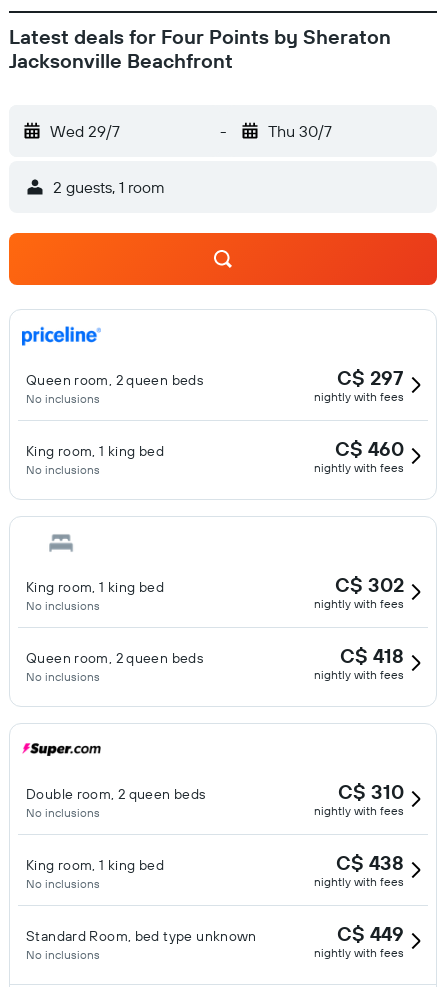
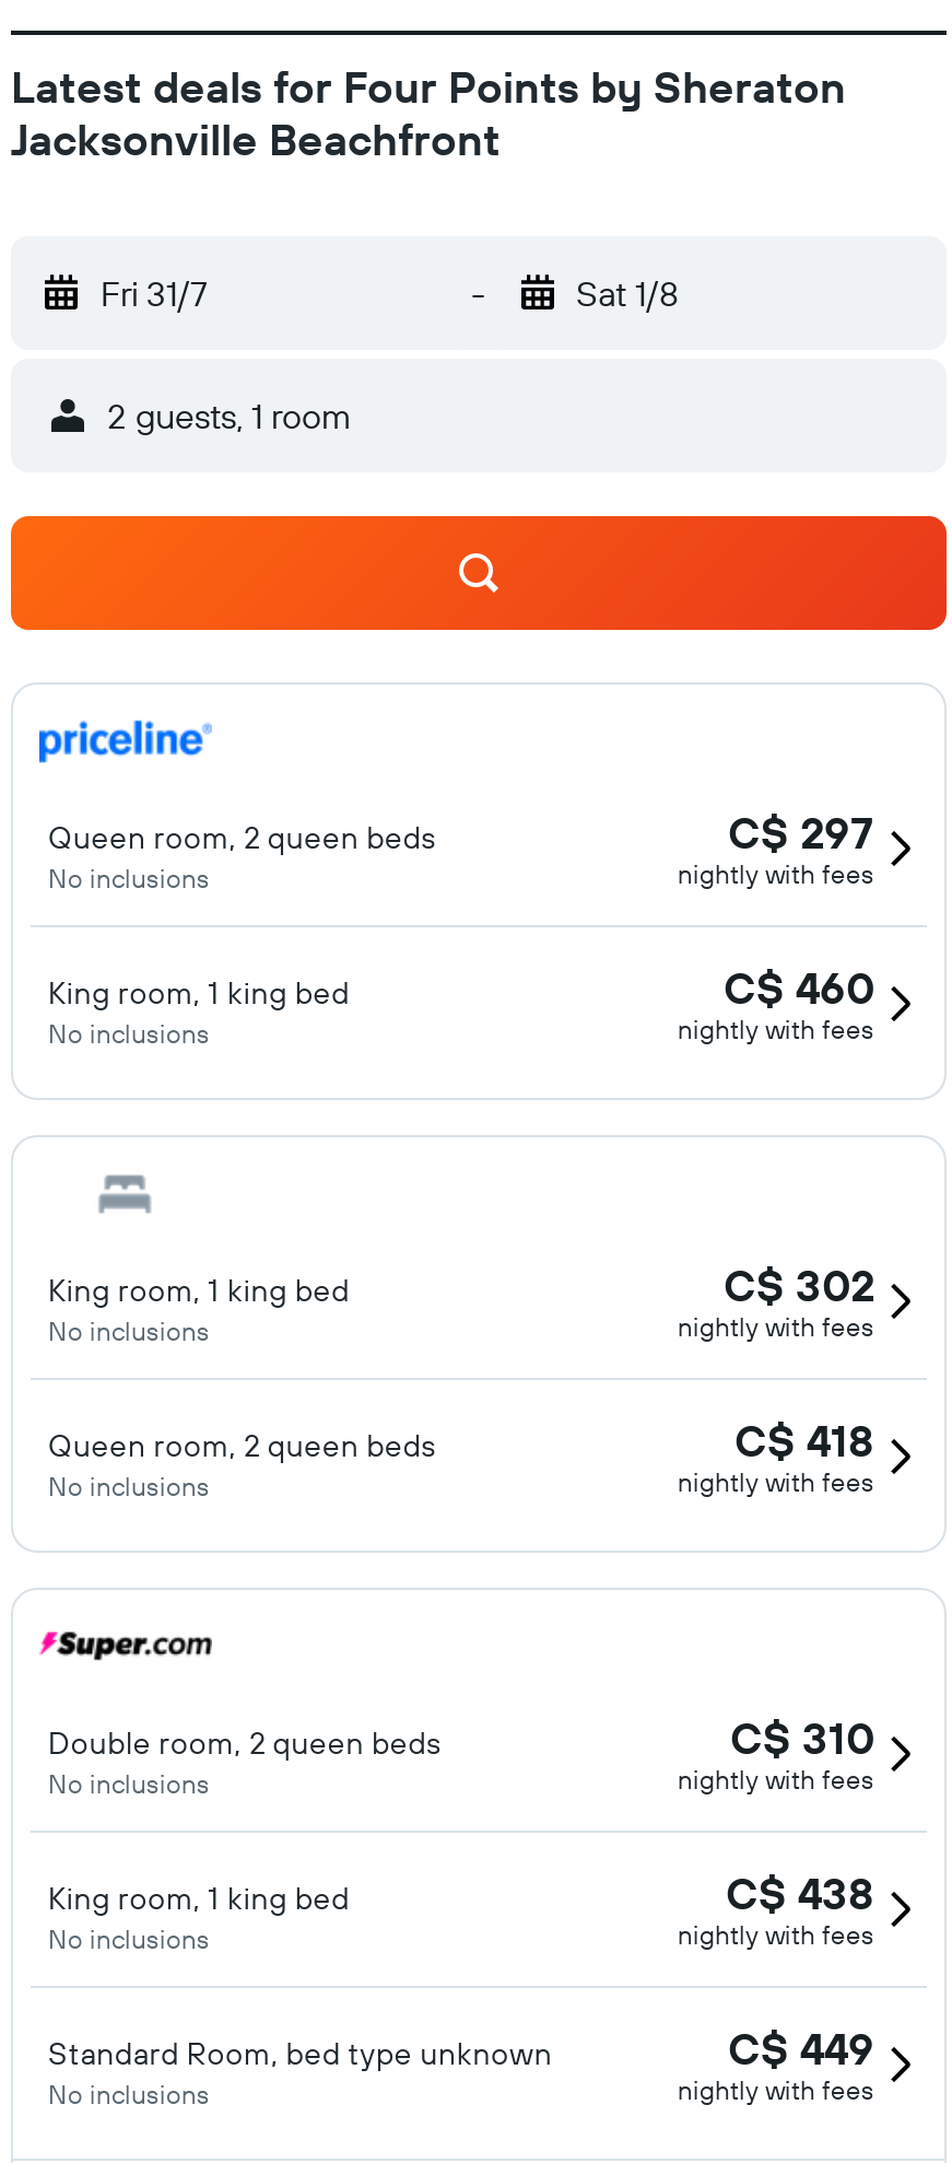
[50,121,120,141] Wed 29/7 -> [101,271,208,315] Fri 31/7
[267,121,331,141] Thu 30/7 -> [576,271,679,315] Sat 1/8

